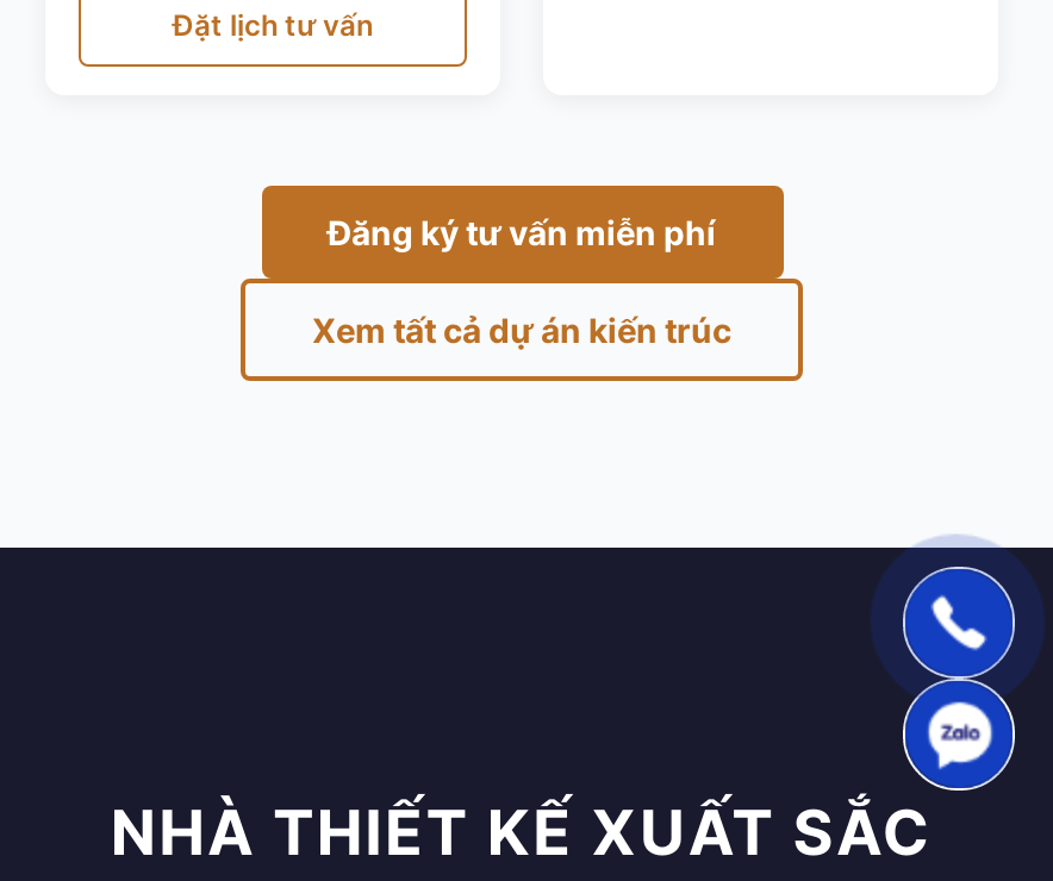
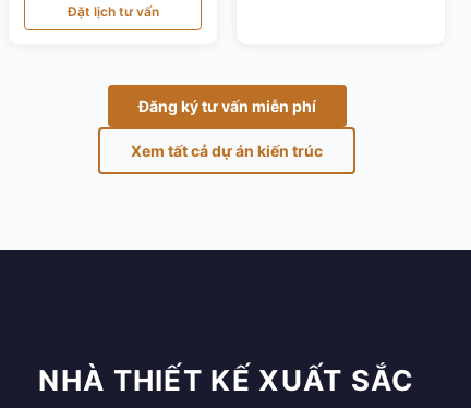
[874,536,1041,793] [image] -> none

